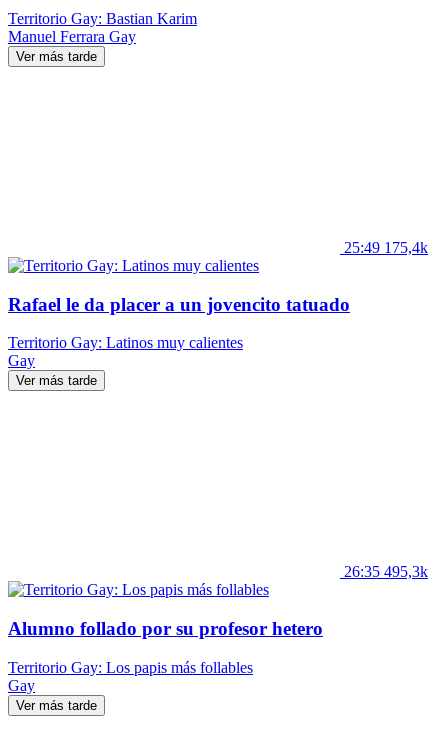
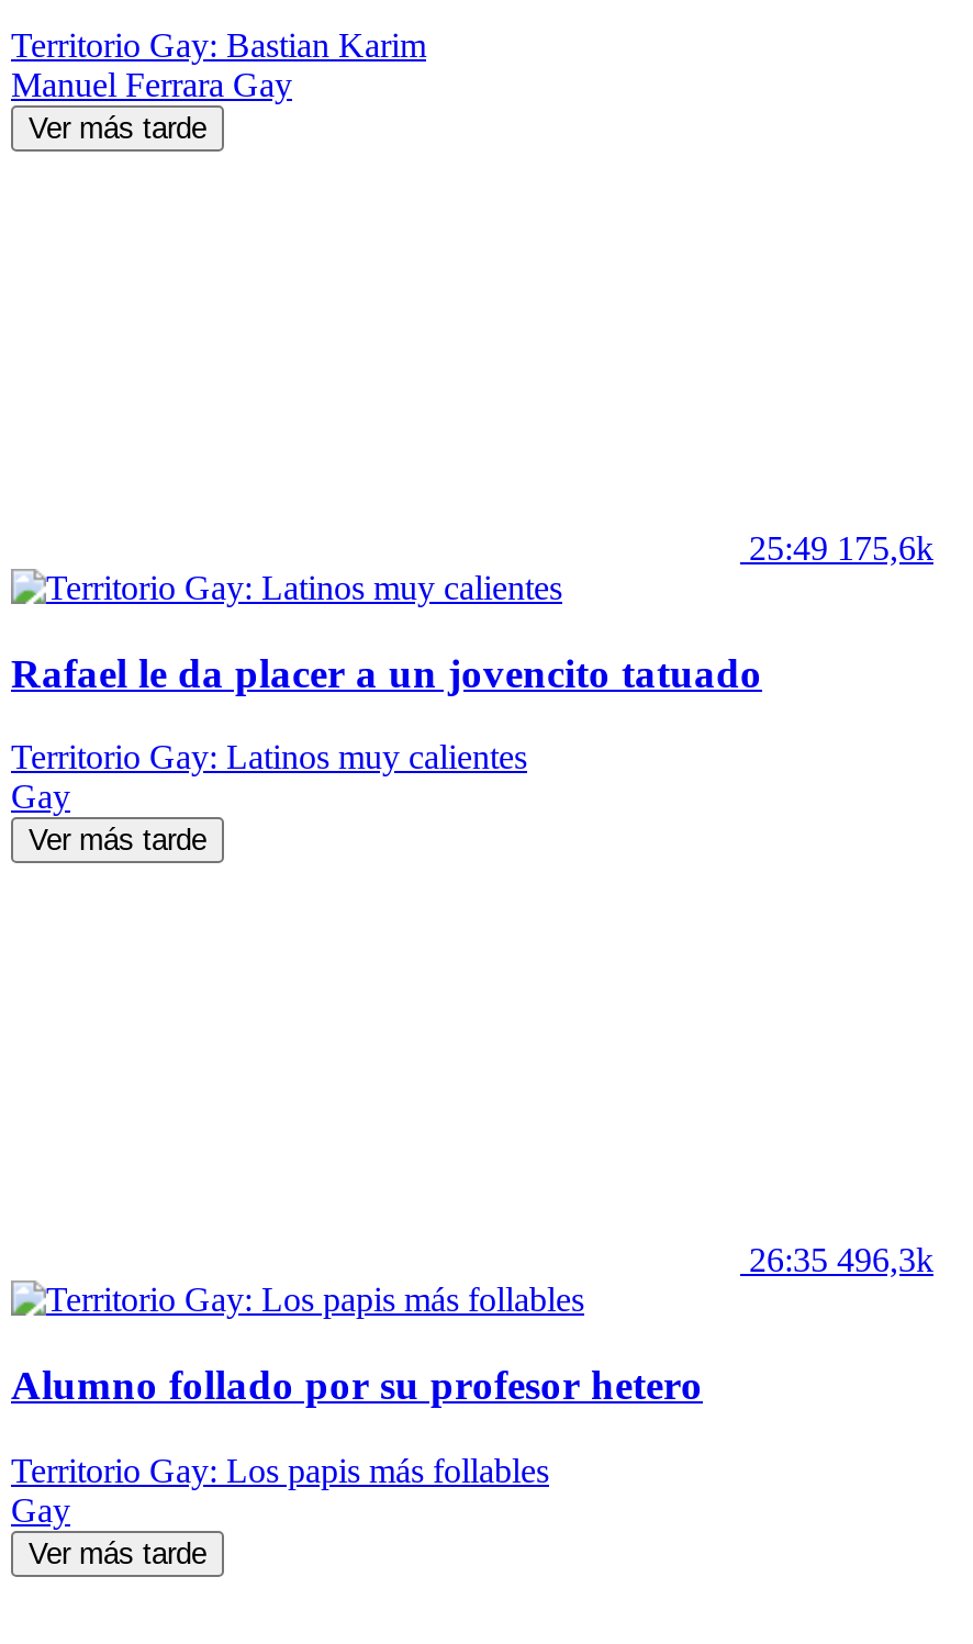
[344,239,428,256] 25:49 175,4k -> [749,529,933,566] 25:49 175,6k
[344,563,428,580] 26:35 495,3k -> [749,1242,933,1279] 26:35 496,3k

